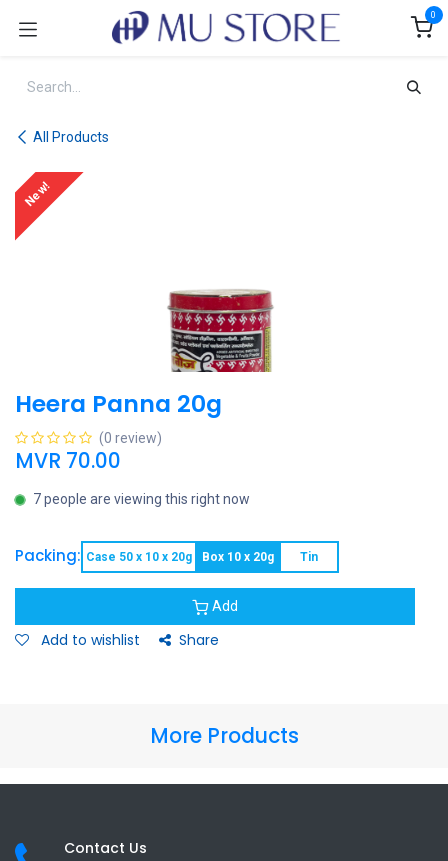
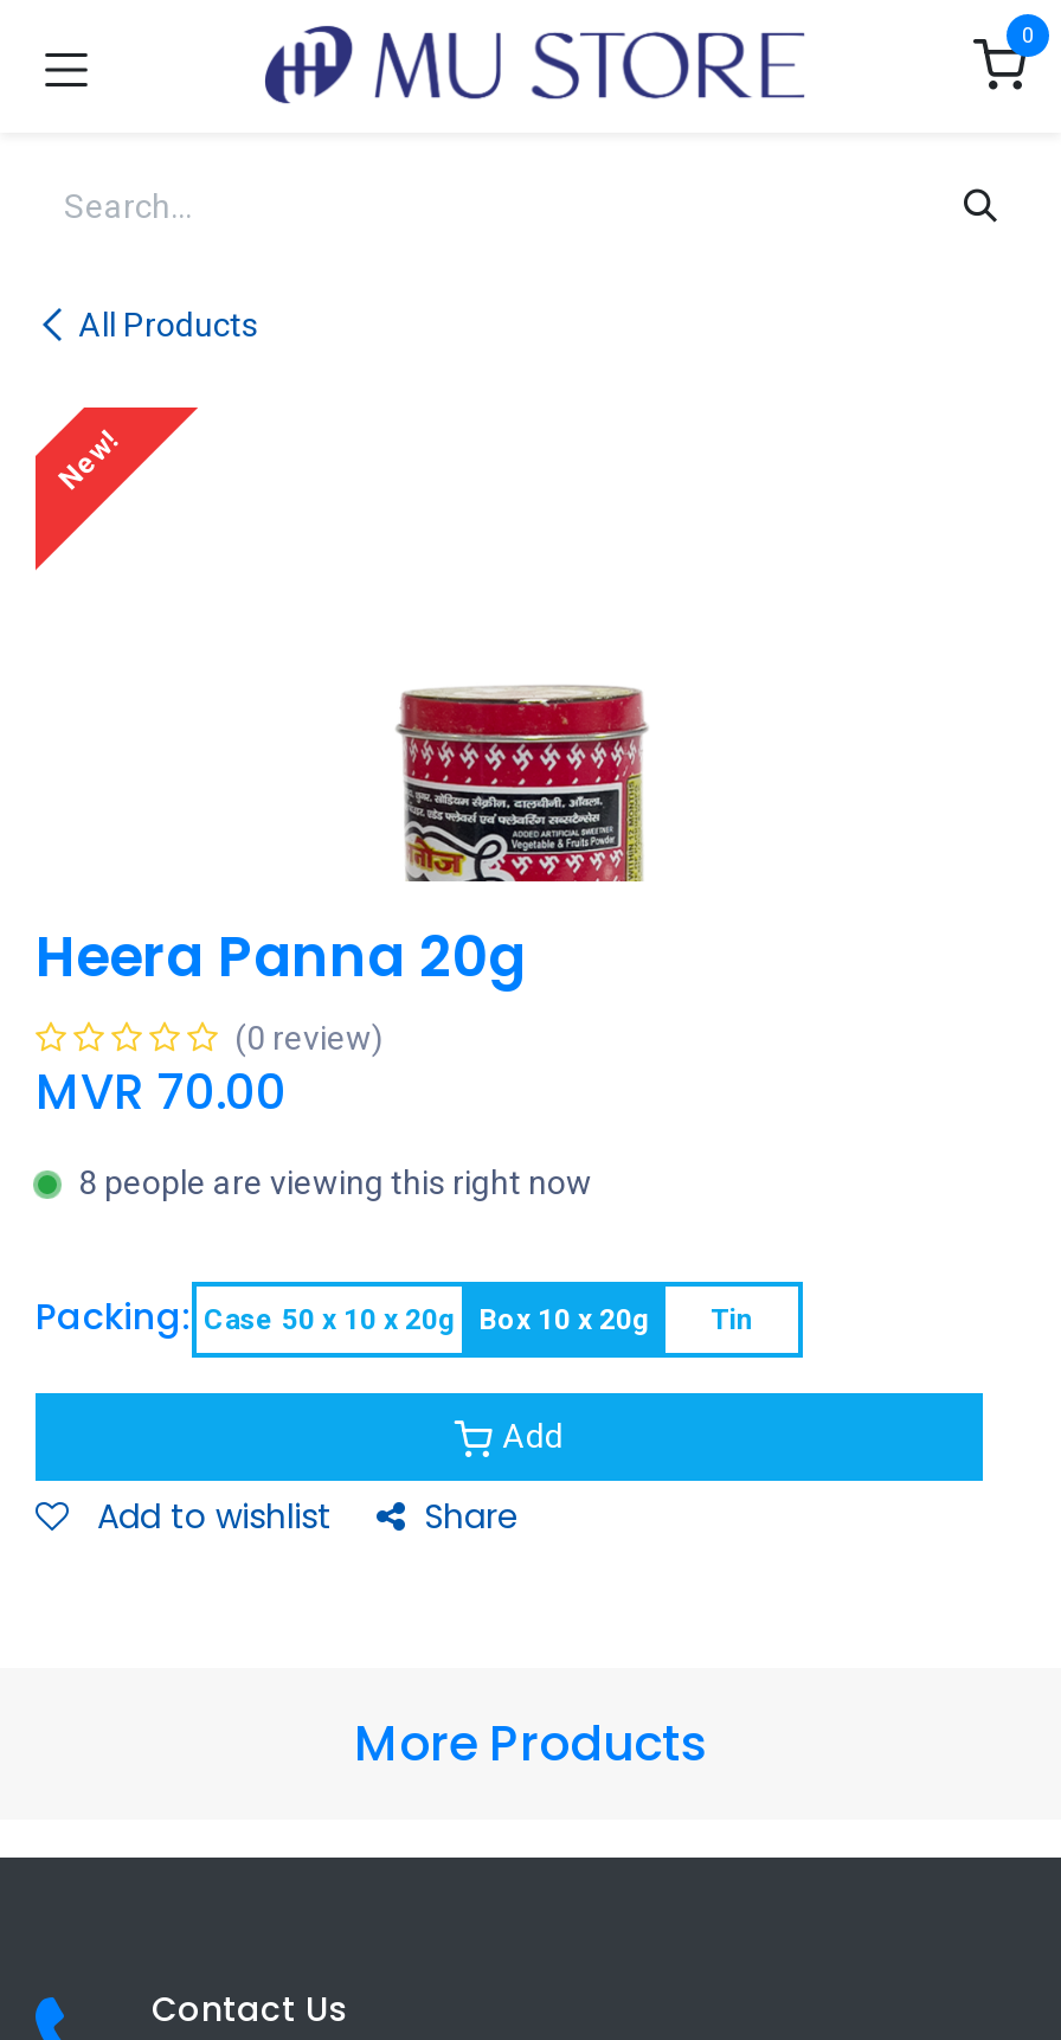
[33,491,250,507] 7 people are viewing this right now -> [78,1163,592,1201] 8 people are viewing this right now

